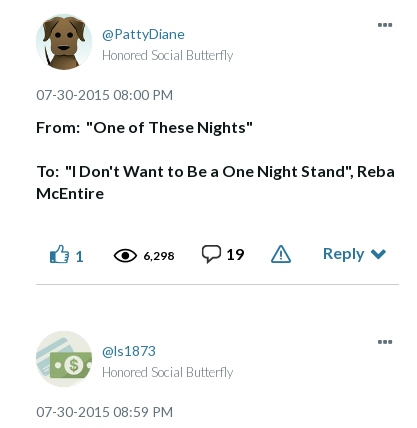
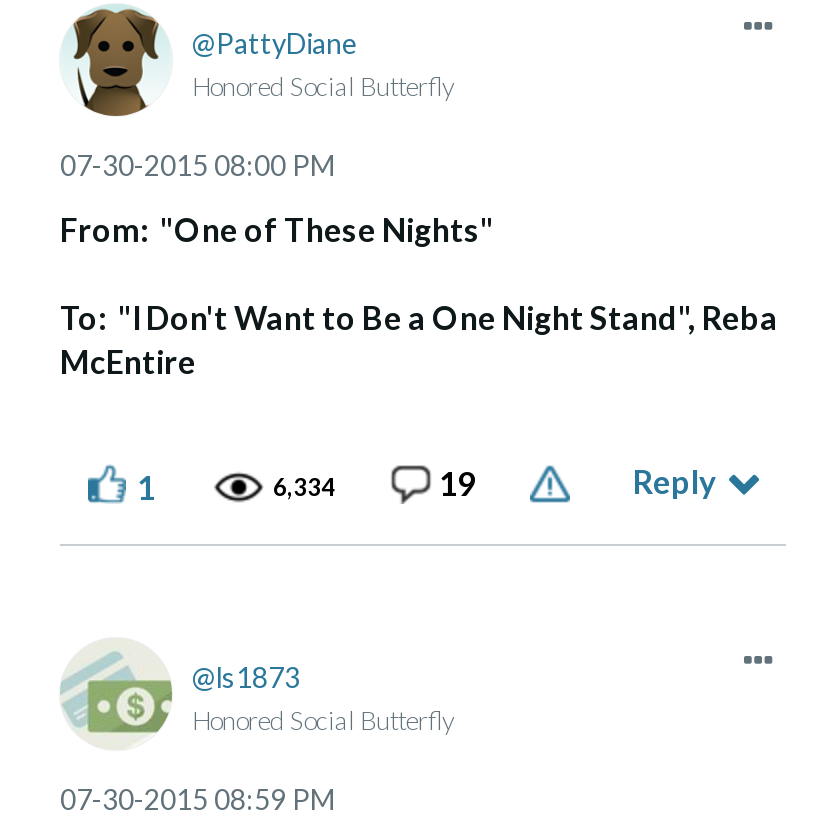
[142,248,173,263] 6,298 -> [273,471,335,501] 6,334

